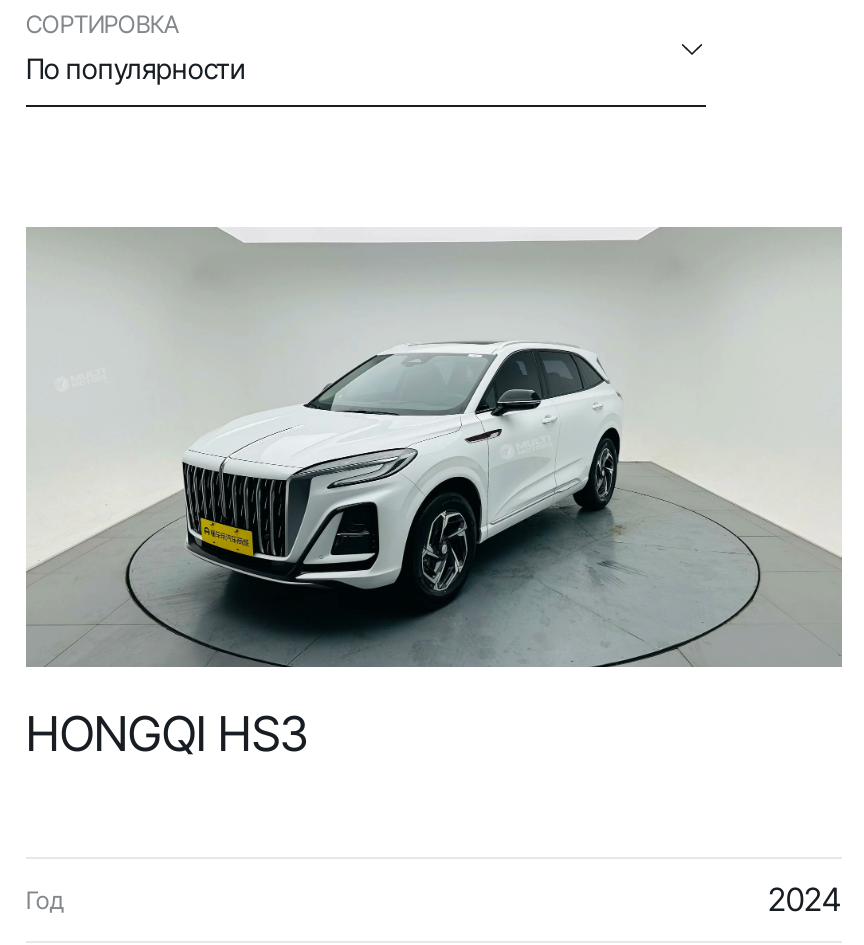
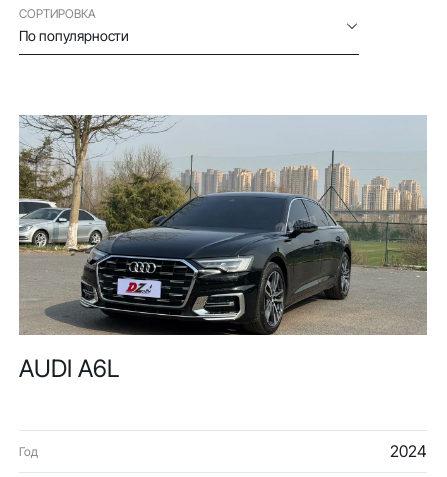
[26,229,842,763] [image] | HONGQI HS3 -> [18,115,428,383] [image] | AUDI A6L

